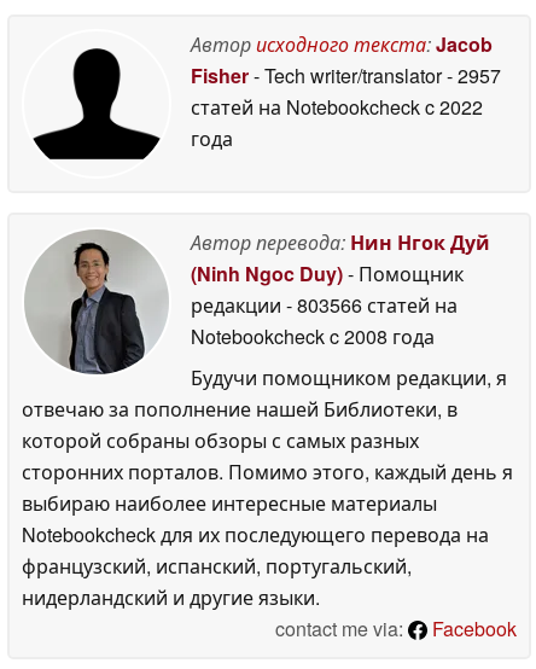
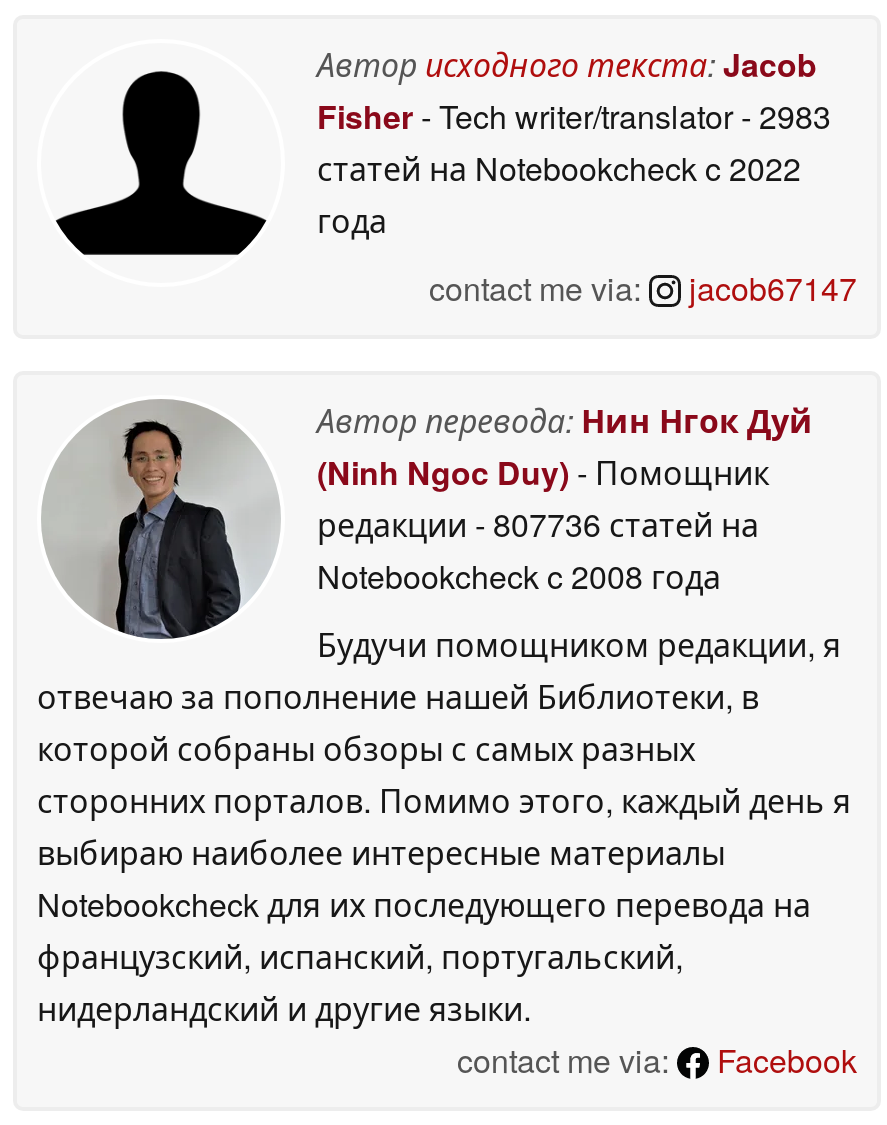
[191,61,501,89] Fisher - Tech writer/translator - 2957 -> [317,92,831,138] Fisher - Tech writer/translator - 2983
none -> [429,264,857,310] contact me via: | jacob67147
[191,291,458,318] редакции - 803566 статей на -> [317,500,759,546] редакции - 807736 статей на

